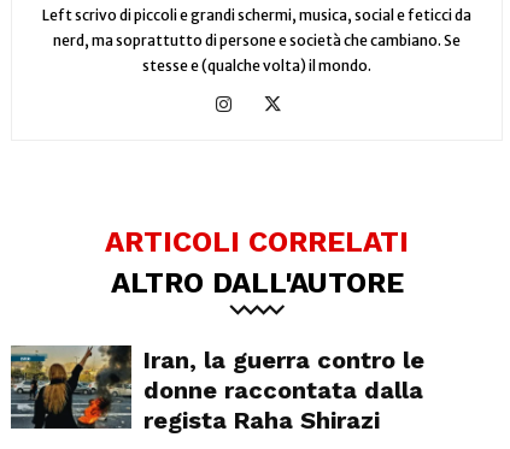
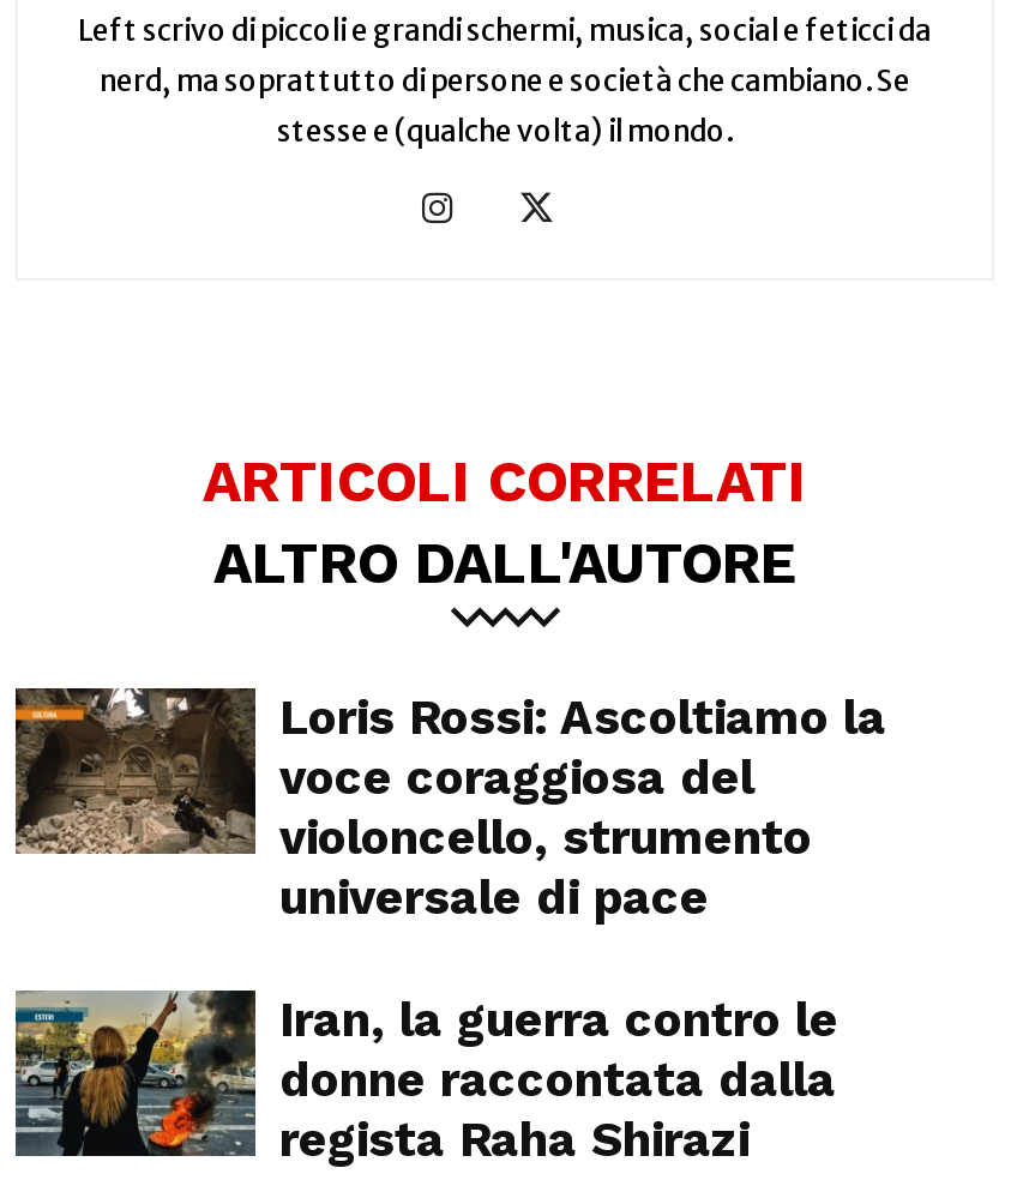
none -> [13,688,886,925] [image] | Loris Rossi: Ascoltiamo la | voce coraggiosa del | violoncello, strumento | universale di pace

